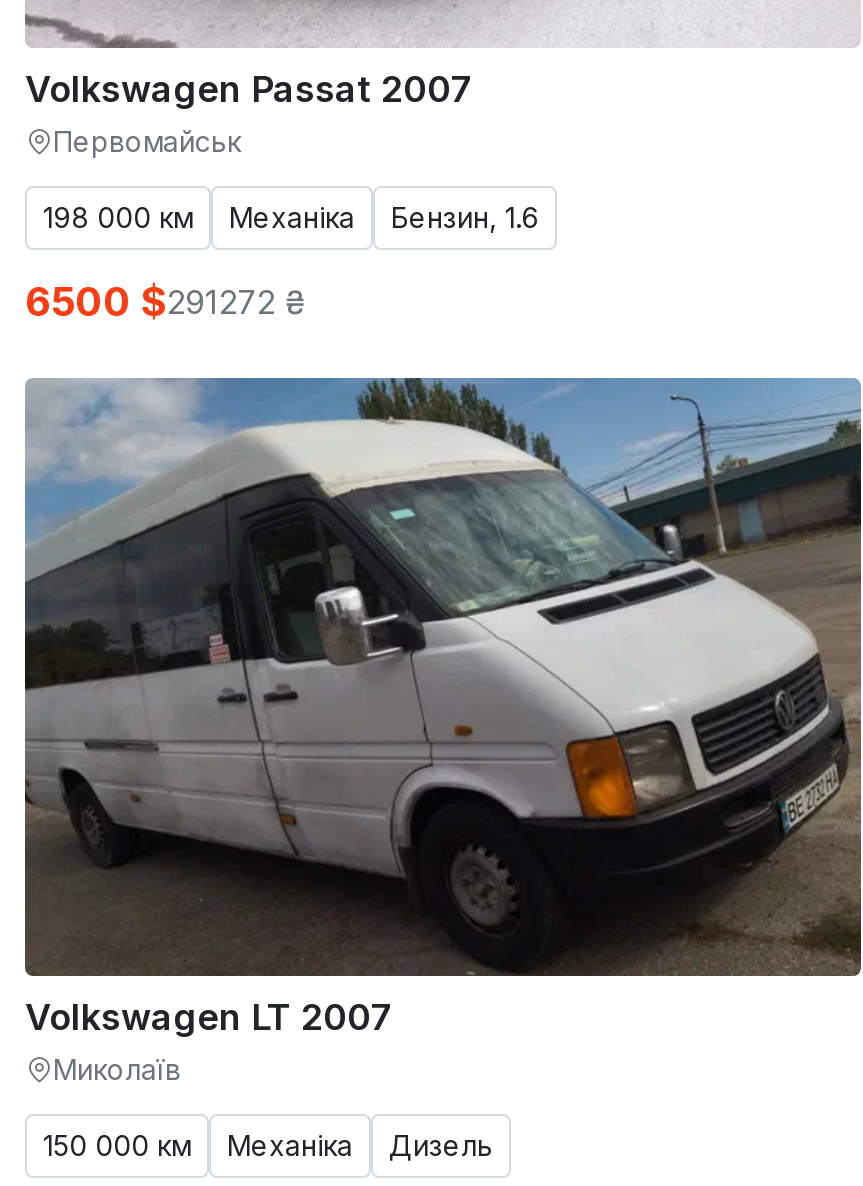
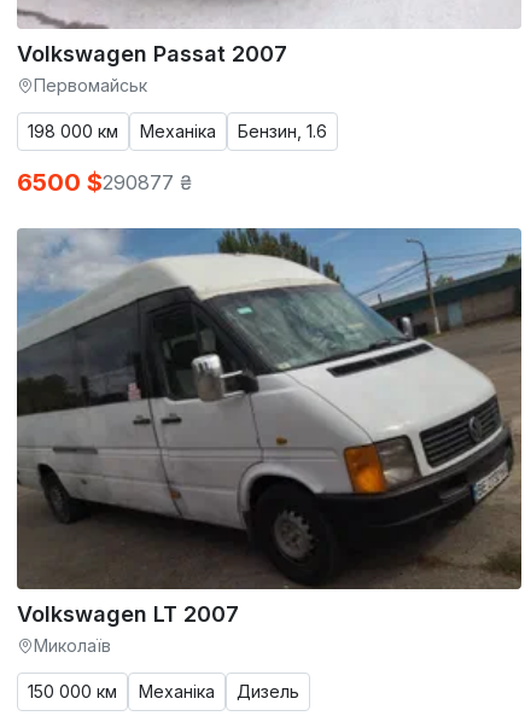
[25,278,305,326] 6500 $291272 ₴ -> [17,168,192,197] 6500 $290877 ₴

